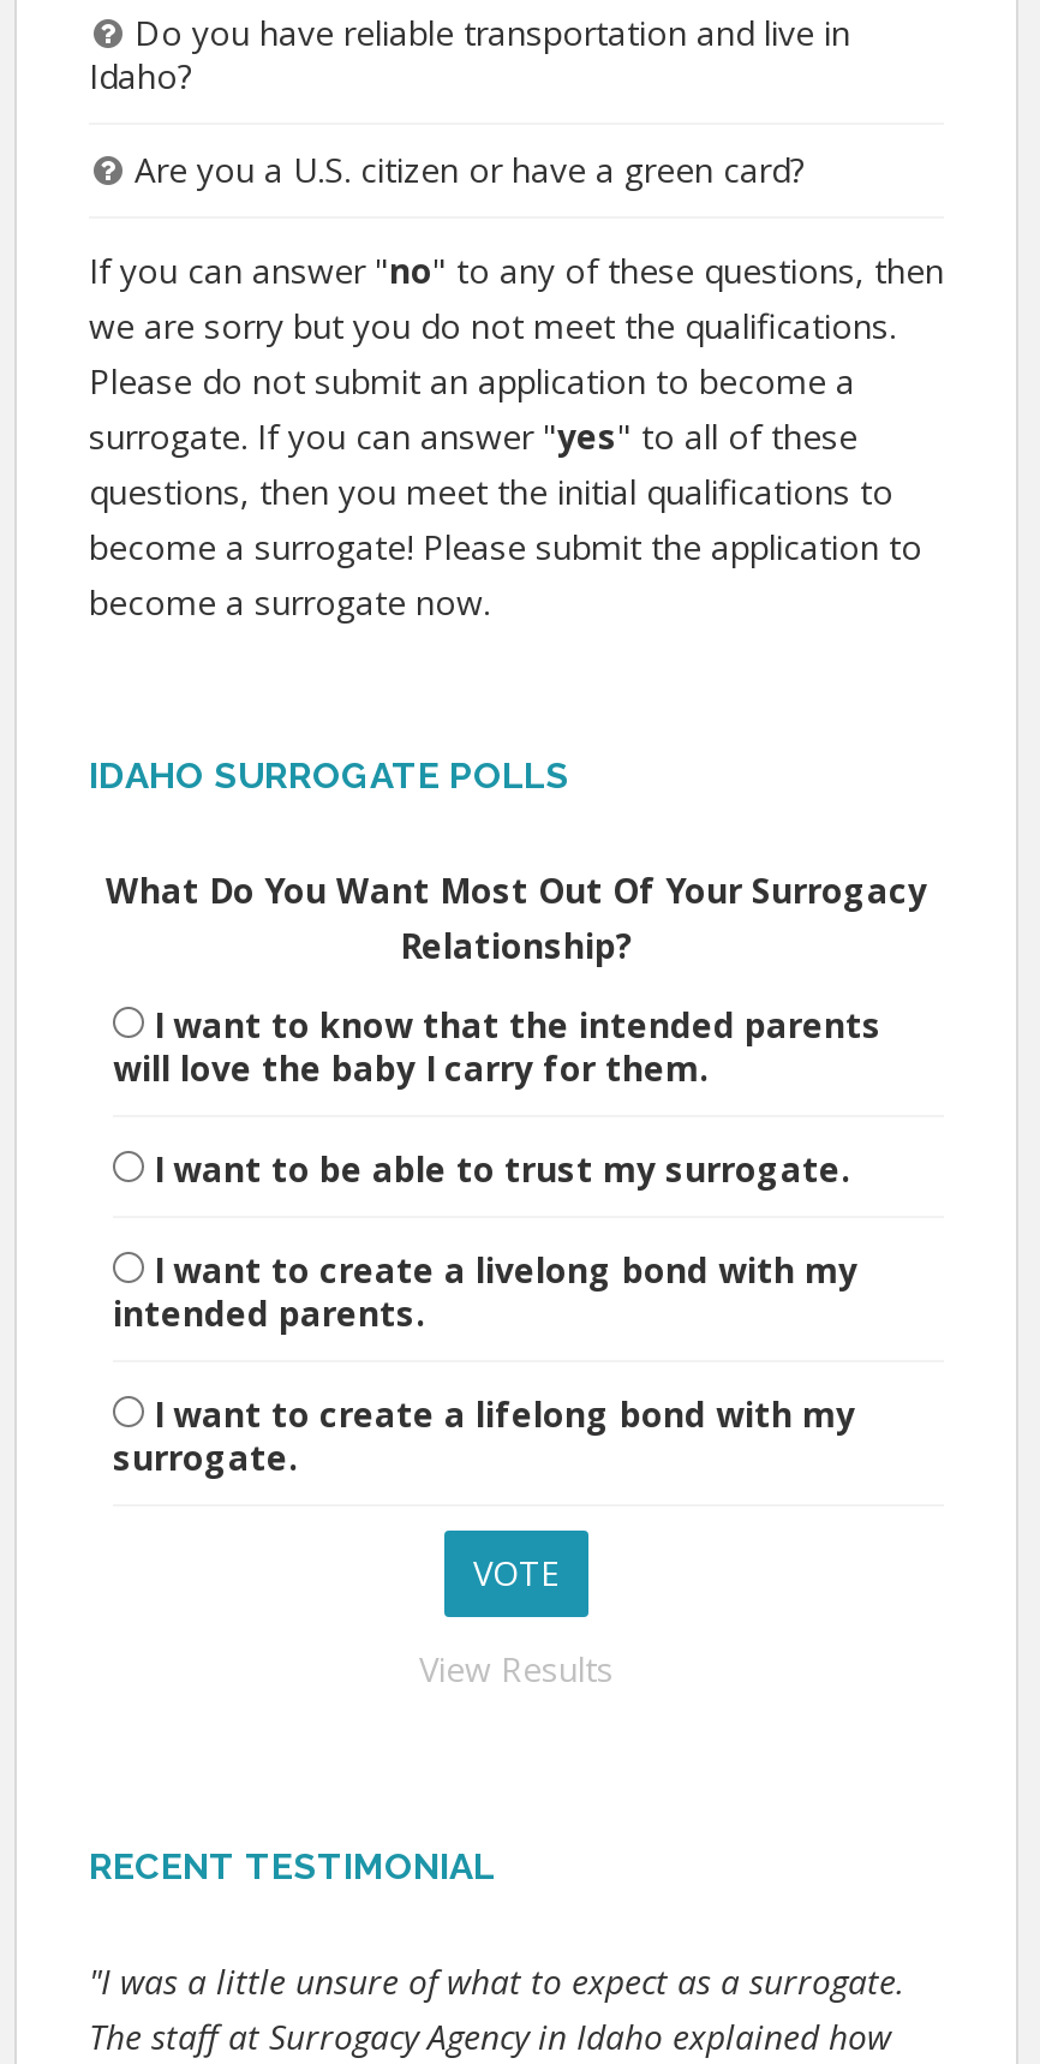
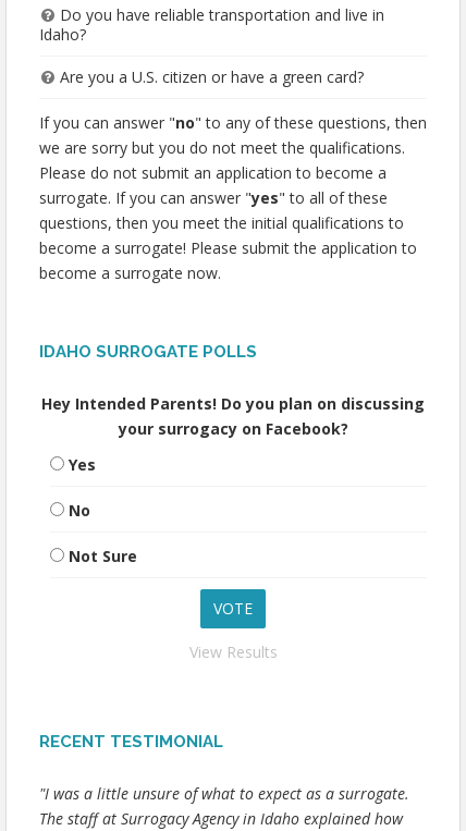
[106,867,927,1480] What Do You Want Most Out Of Your Surrogacy | Relationship? | I want to know that the intended parents | will love the baby I carry for them. | I want to be able to trust my surrogate. | I want to create a livelong bond with my | intended parents. | I want to create a lifelong bond with my | surrogate. -> [41,393,425,566] Hey Intended Parents! Do you plan on discussing | your surrogacy on Facebook? | Yes | No | Not Sure

